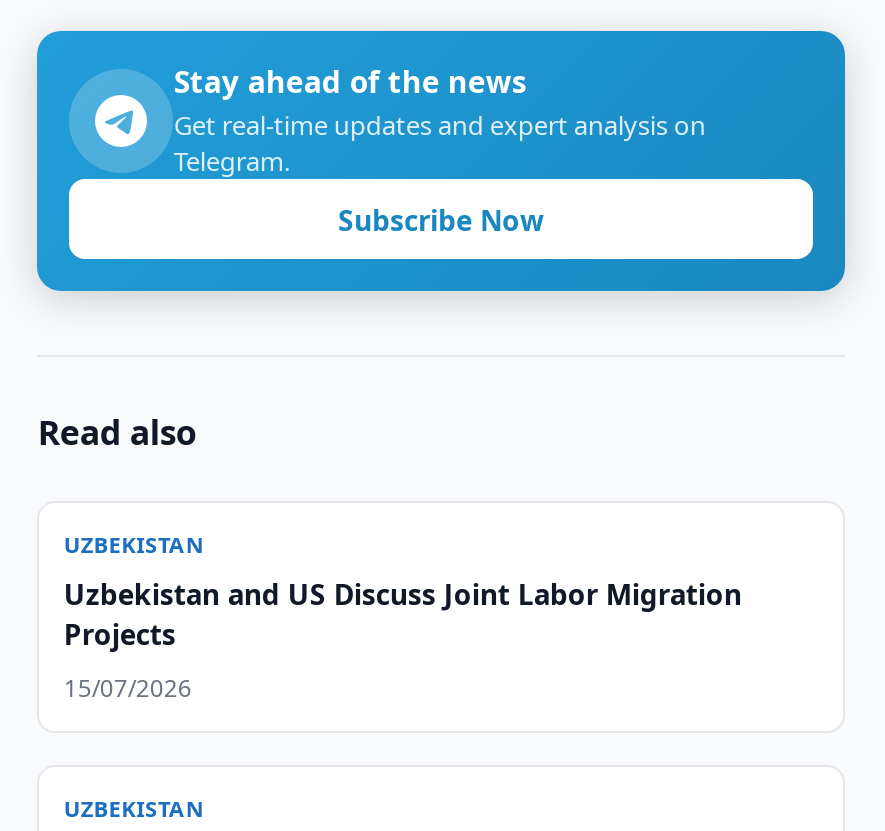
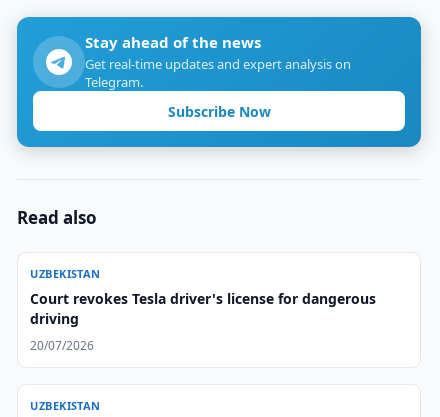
[64,575,742,653] Uzbekistan and US Discuss Joint Labor Migration | Projects -> [30,289,376,328] Court revokes Tesla driver's license for dangerous | driving
[64,671,192,705] 15/07/2026 -> [30,337,94,354] 20/07/2026

